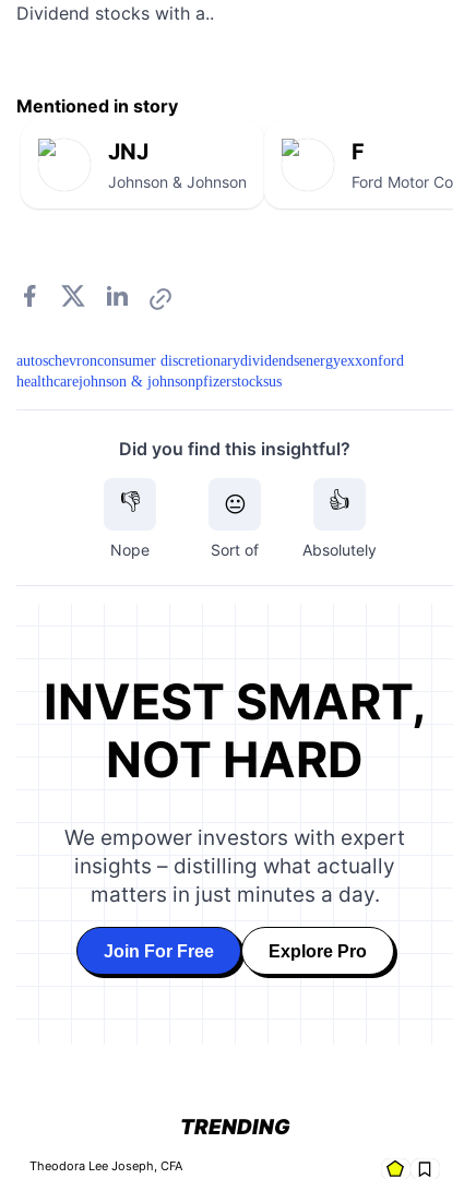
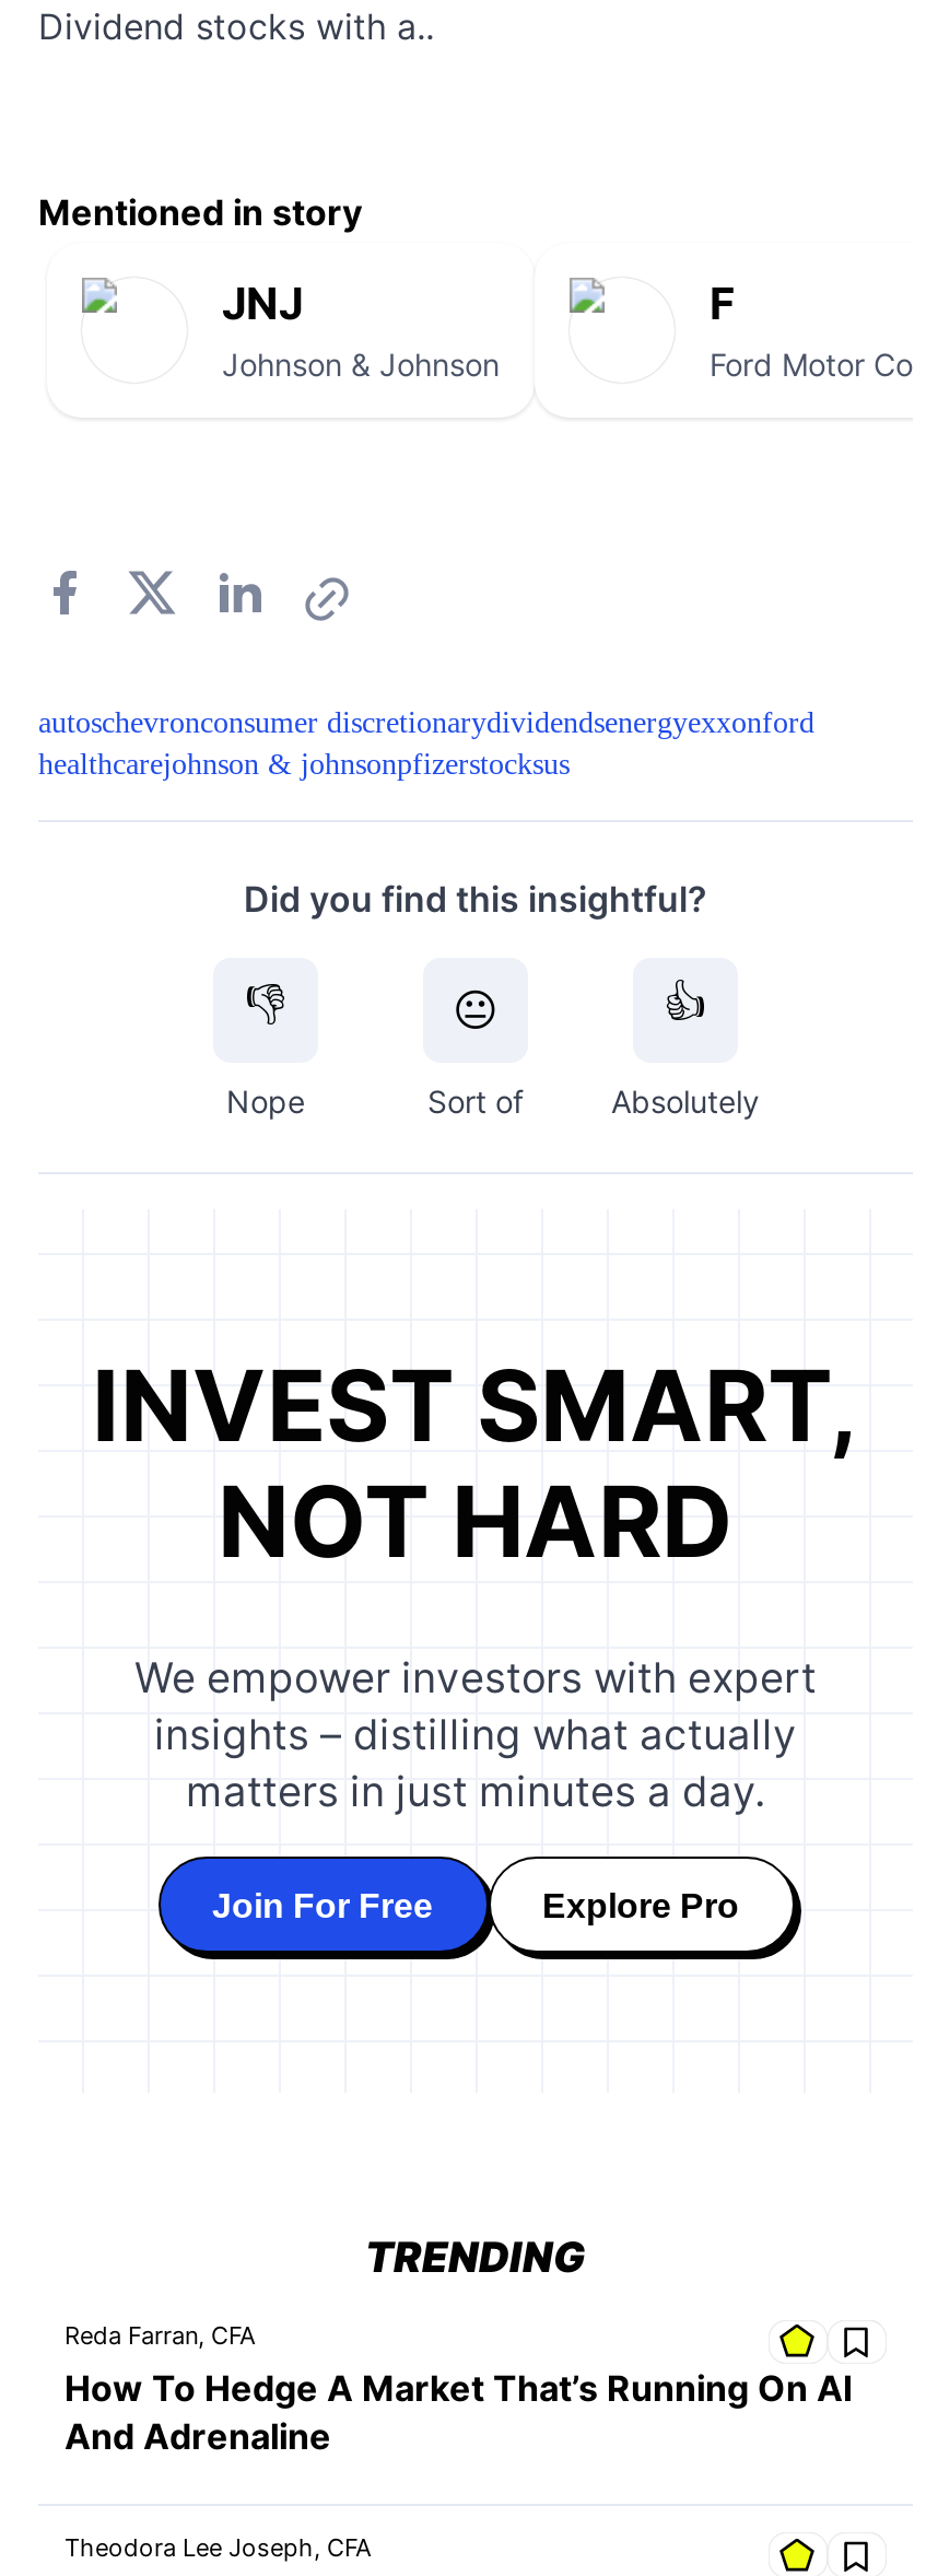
none -> [65,2319,852,2459] Reda Farran, CFA | How To Hedge A Market That’s Running On AI | And Adrenaline

